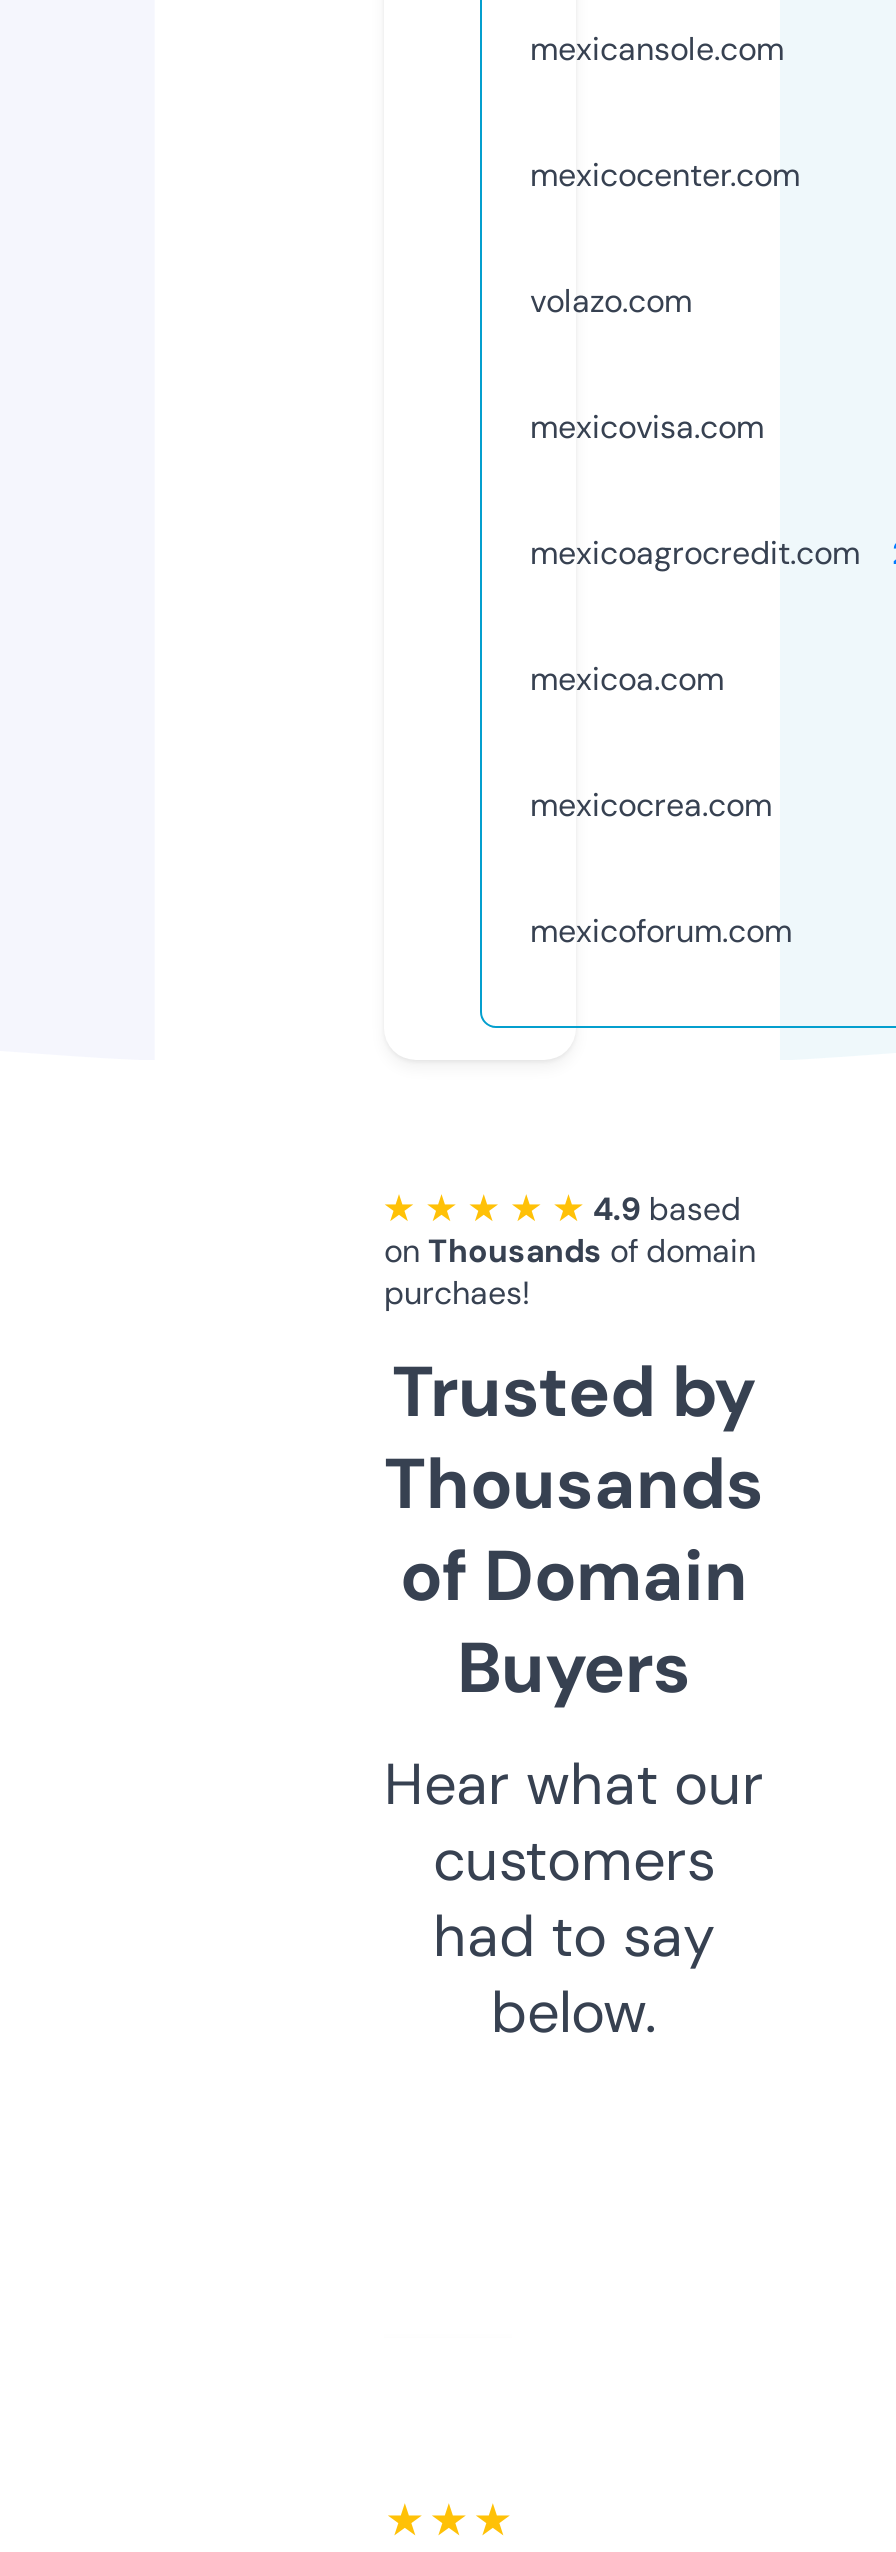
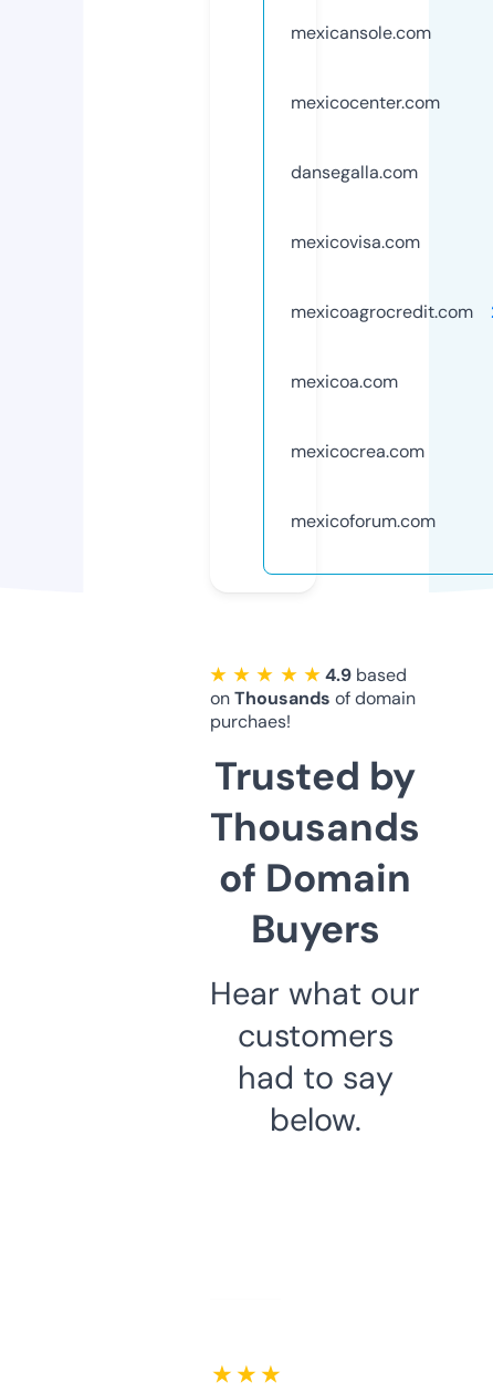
[530,280,692,322] volazo.com -> [291,160,418,184] dansegalla.com

